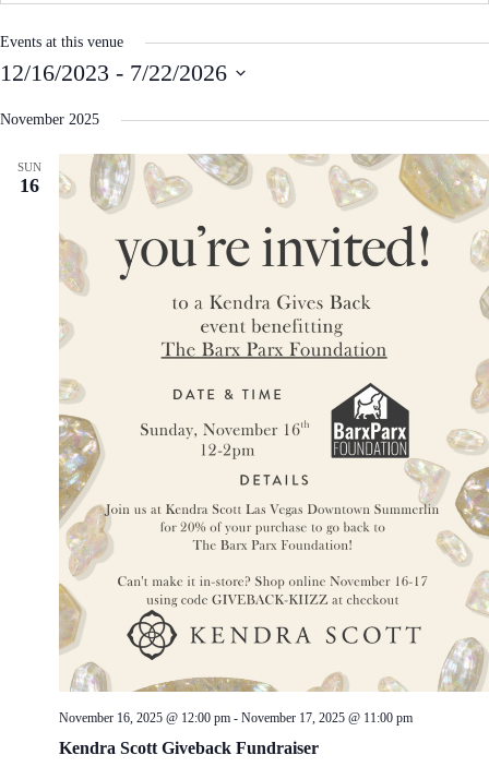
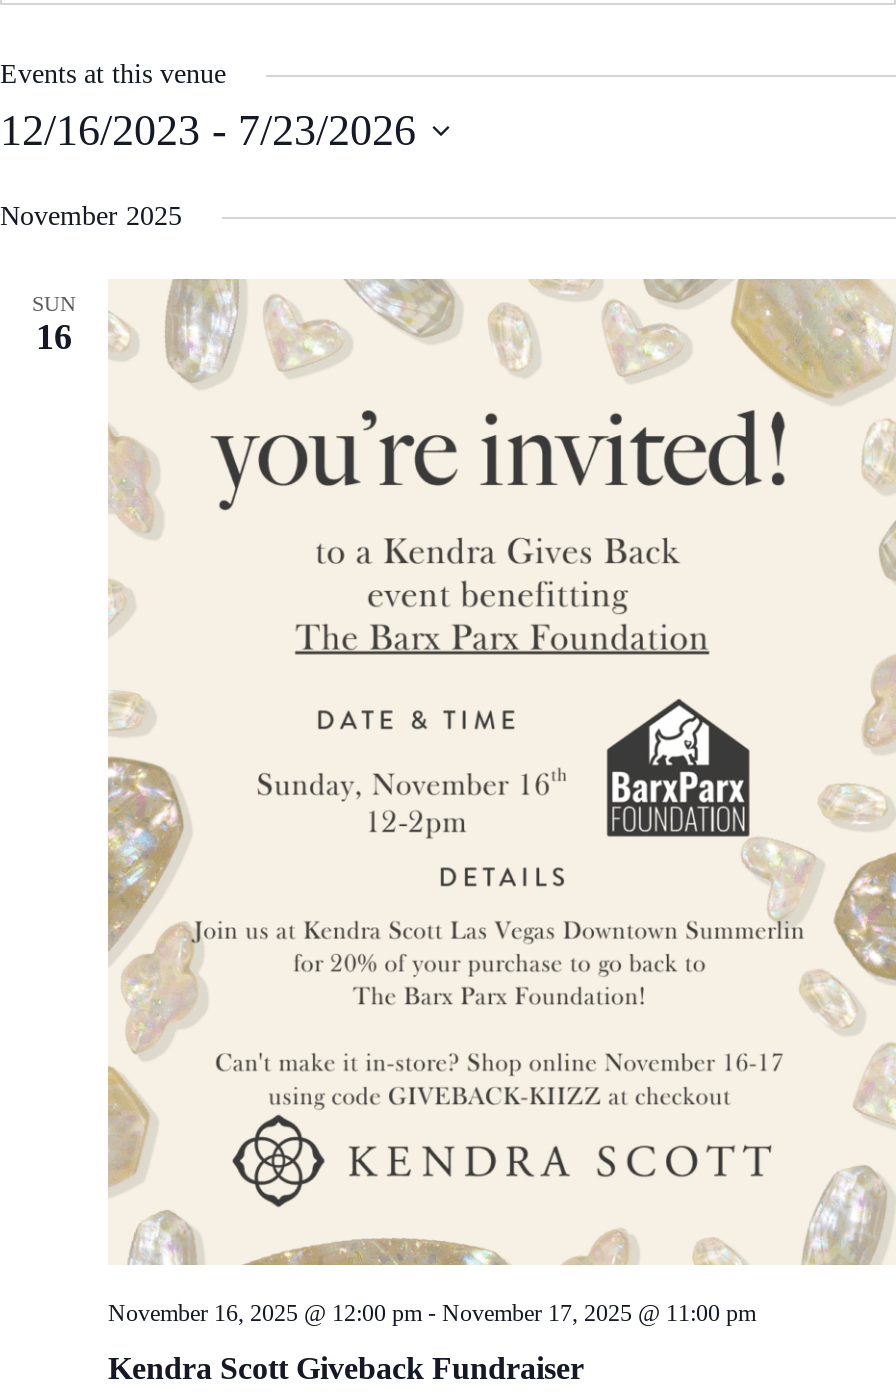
[0,59,227,86] 12/16/2023 - 7/22/2026 -> [0,105,416,155] 12/16/2023 - 7/23/2026

